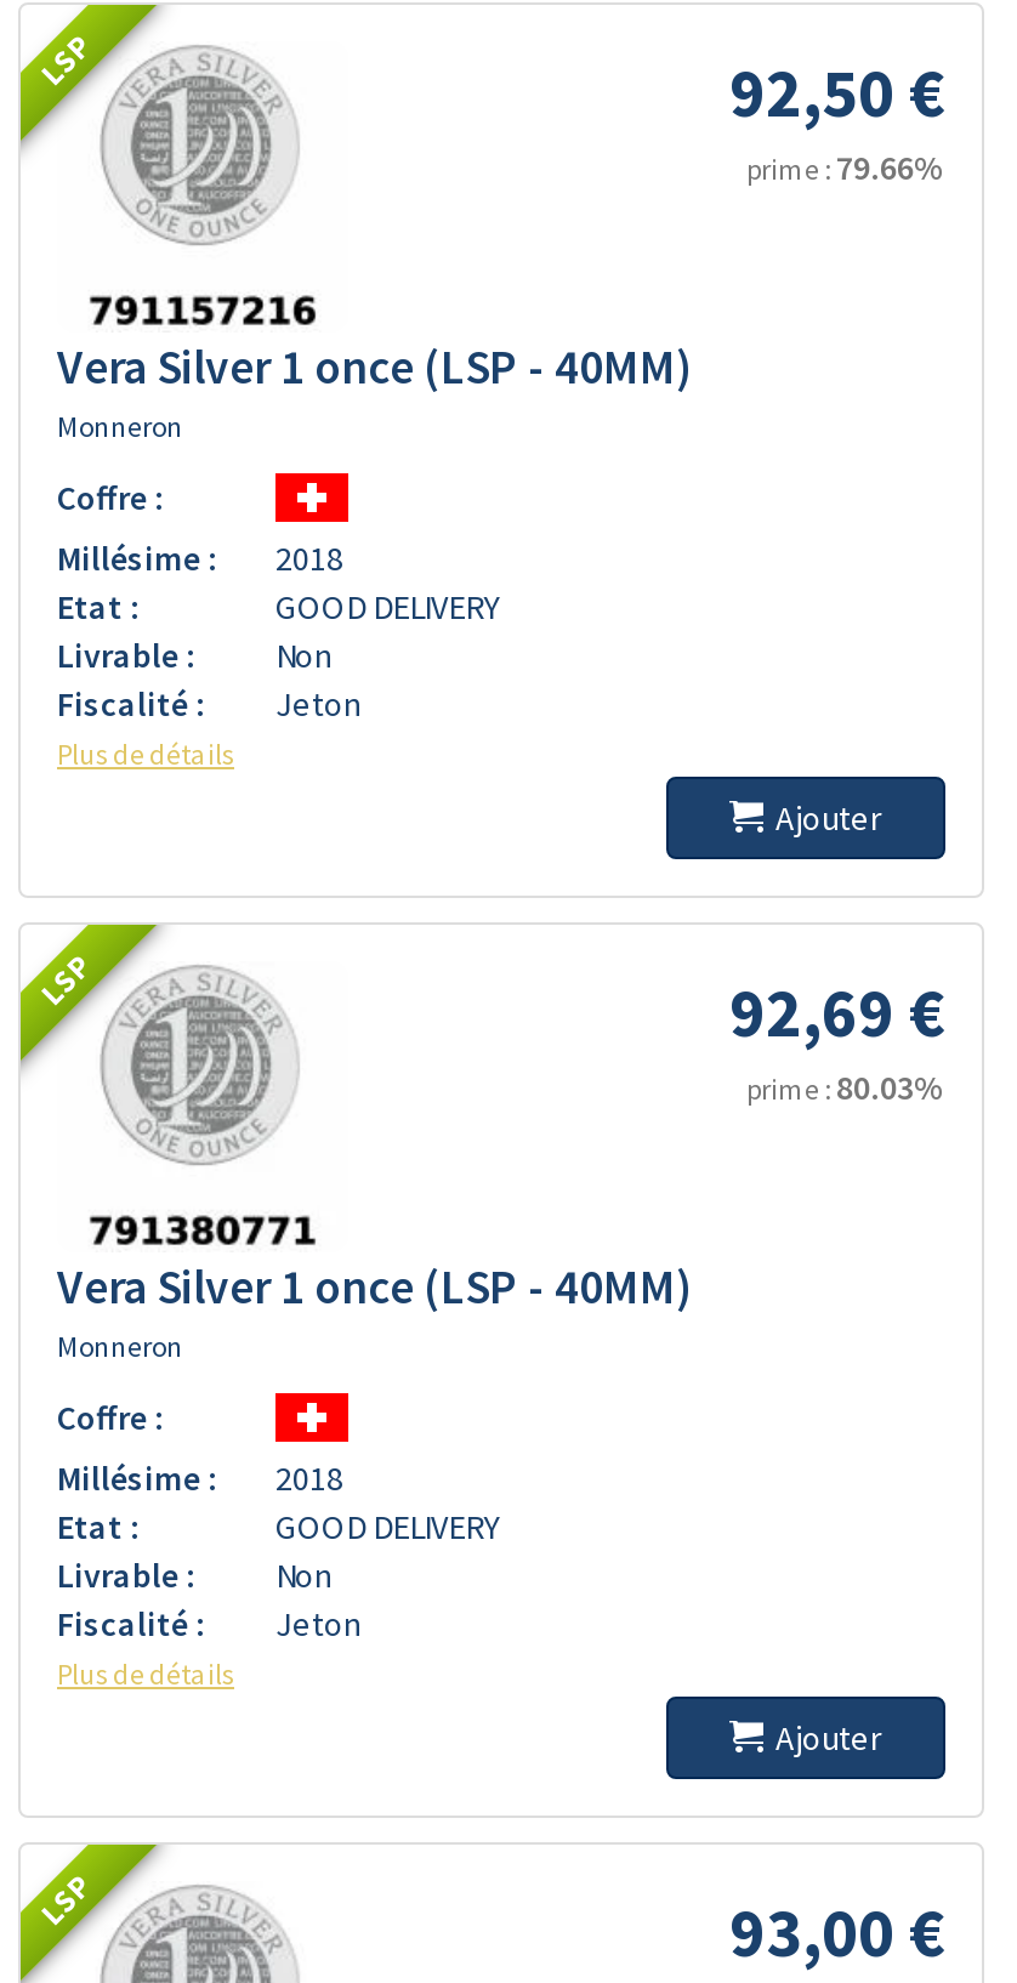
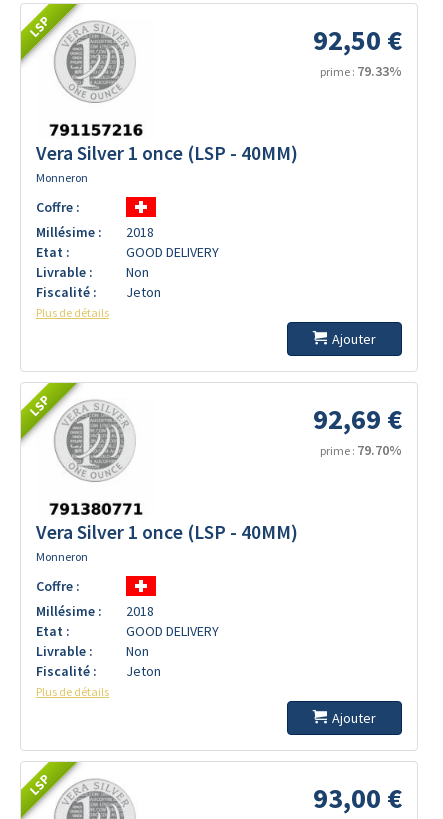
[746,146,945,189] prime :79.66% -> [320,62,402,80] prime :79.33%
[746,1066,945,1109] prime :80.03% -> [320,441,402,459] prime :79.70%

